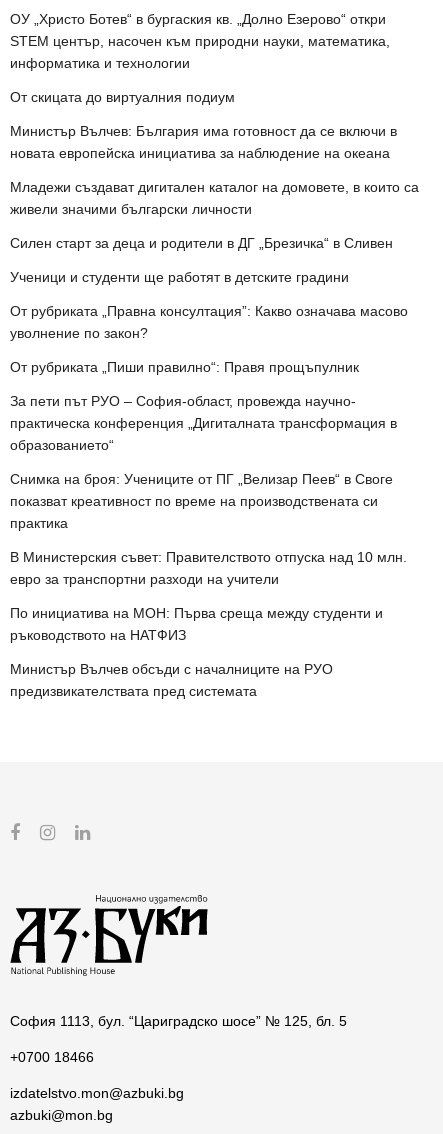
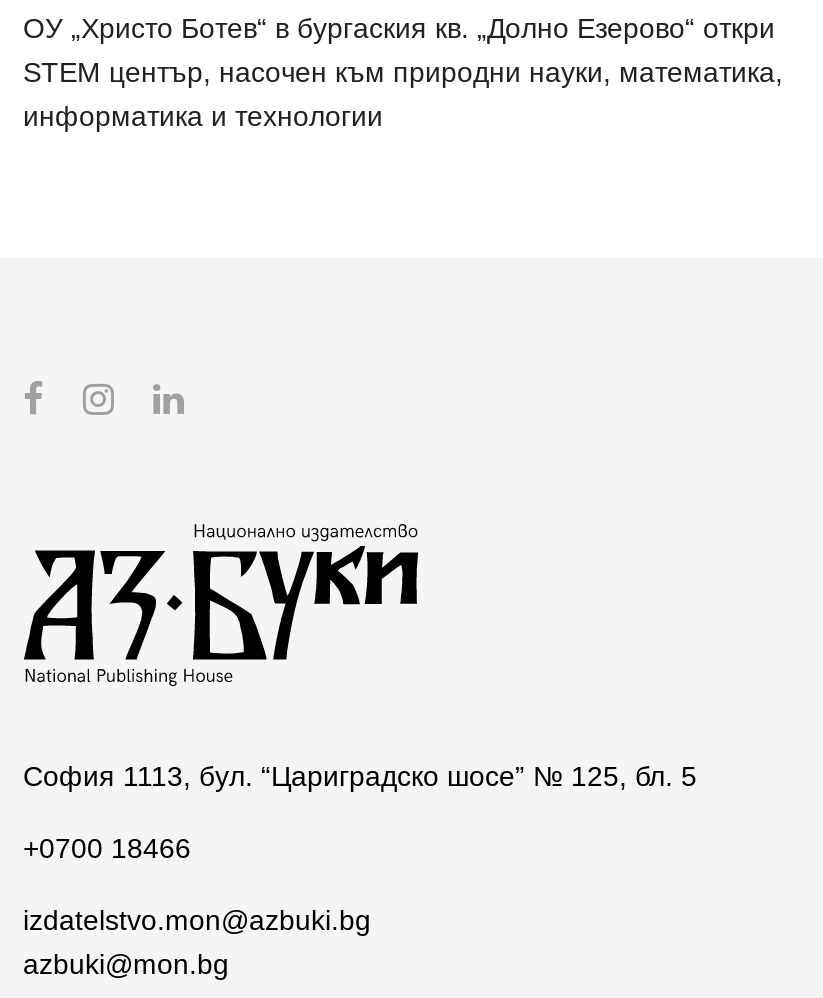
[10,89,419,699] От скицата до виртуалния подиум | Министър Вълчев: България има готовност да се включи в | новата европейска инициатива за наблюдение на океана | Младежи създават дигитален каталог на домовете, в които са | живели значими български личности | Силен старт за деца и родители в ДГ „Брезичка“ в Сливен | Ученици и студенти ще работят в детските градини | От рубриката „Правна консултация”: Какво означава масово | уволнение по закон? | От рубриката „Пиши правилно“: Правя прощъпулник | За пети път РУО – София-област, провежда научно- | практическа конференция „Дигиталната трансформация в | образованието“ | Снимка на броя: Учениците от ПГ „Велизар Пеев“ в Своге | показват креативност по време на производствената си | практика | В Министерския съвет: Правителството отпуска над 10 млн. | евро за транспортни разходи на учители | По инициатива на МОН: Първа среща между студенти и | ръководството на НАТФИЗ | Министър Вълчев обсъди с началниците на РУО | предизвикателствата пред системата -> none

